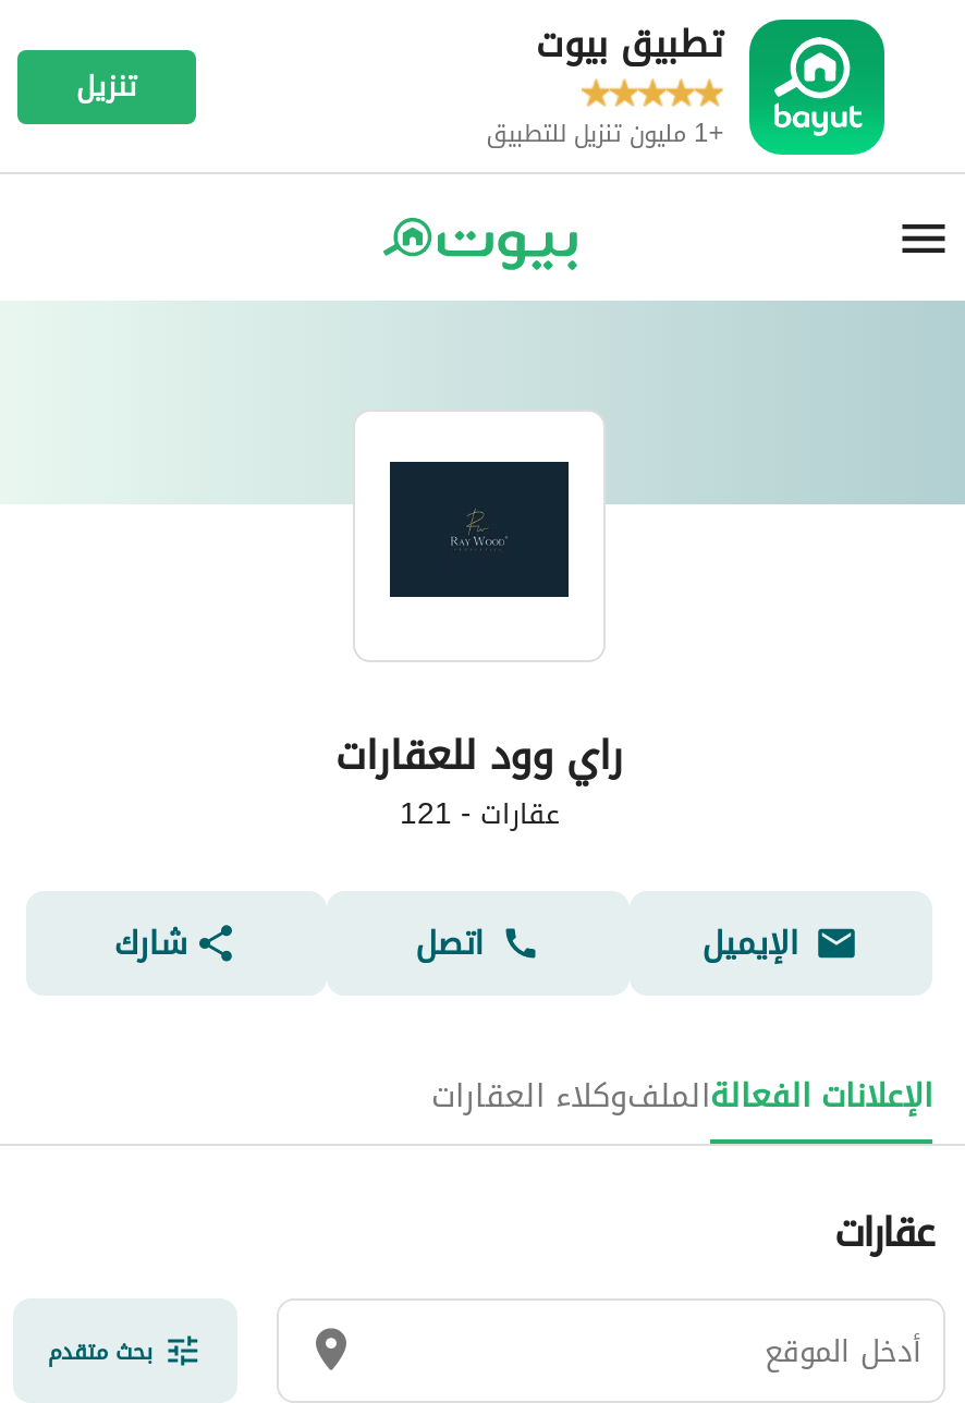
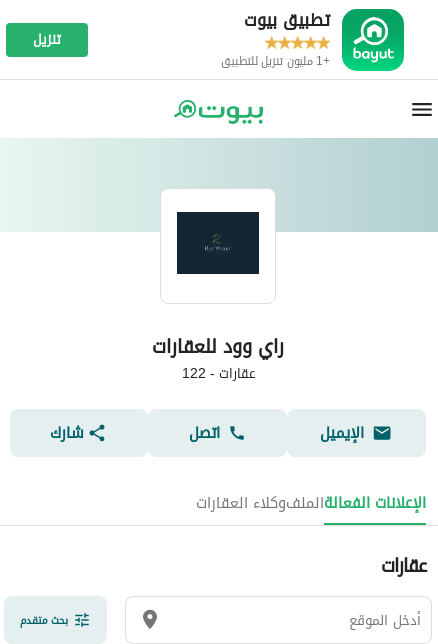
[400,783,559,842] عقارات - 121 -> [181,359,254,386] عقارات - 122

